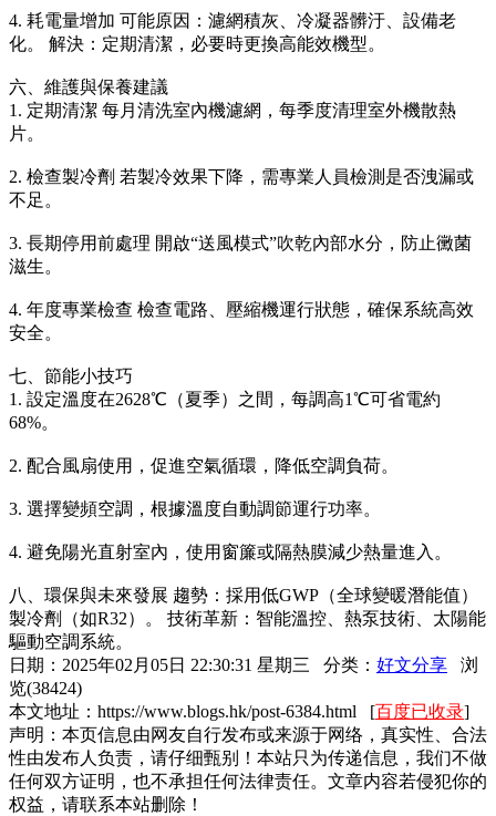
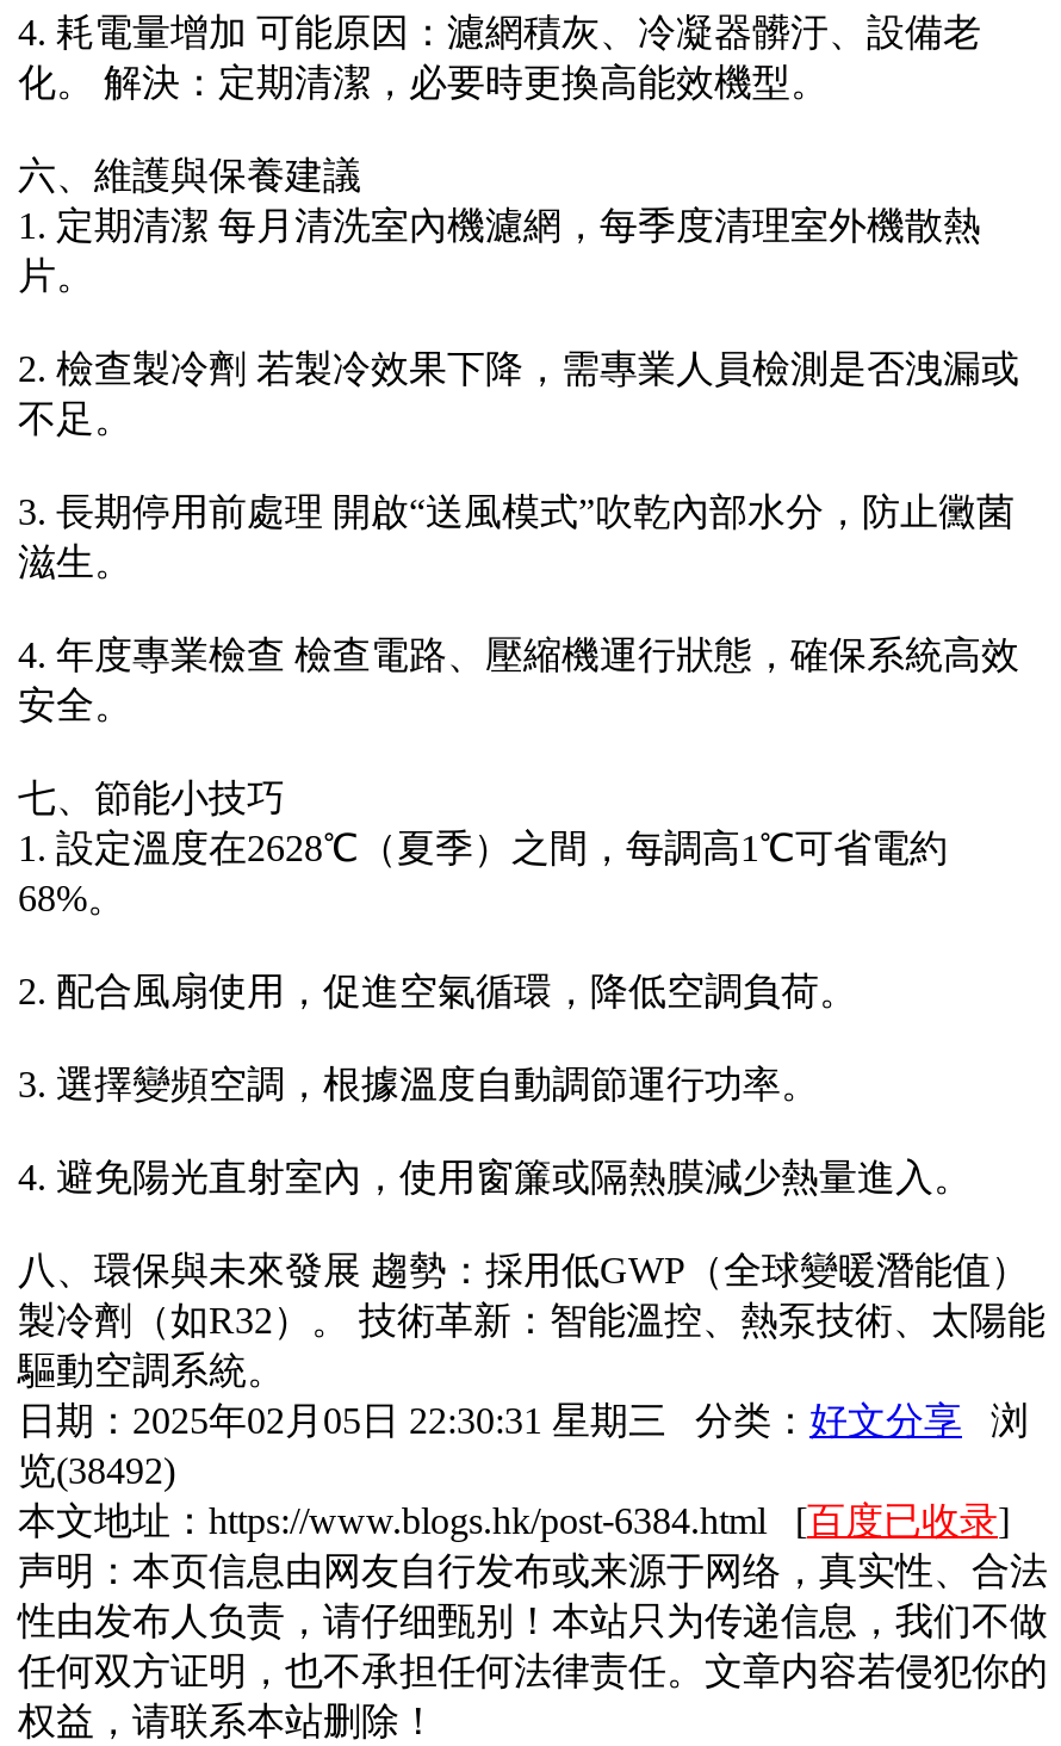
[9,678,82,697] 览(38424) -> [18,1450,175,1490] 览(38492)

